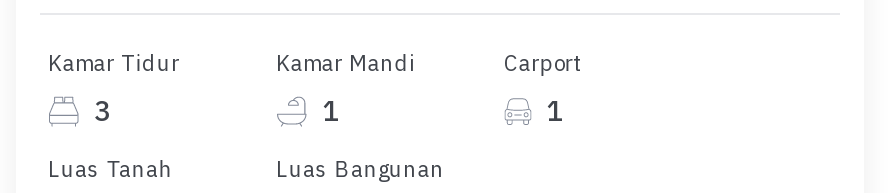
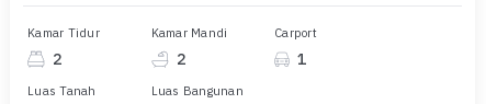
[94,93,110,129] 3 -> [53,49,61,69] 2
[322,93,338,129] 1 -> [176,49,185,69] 2

